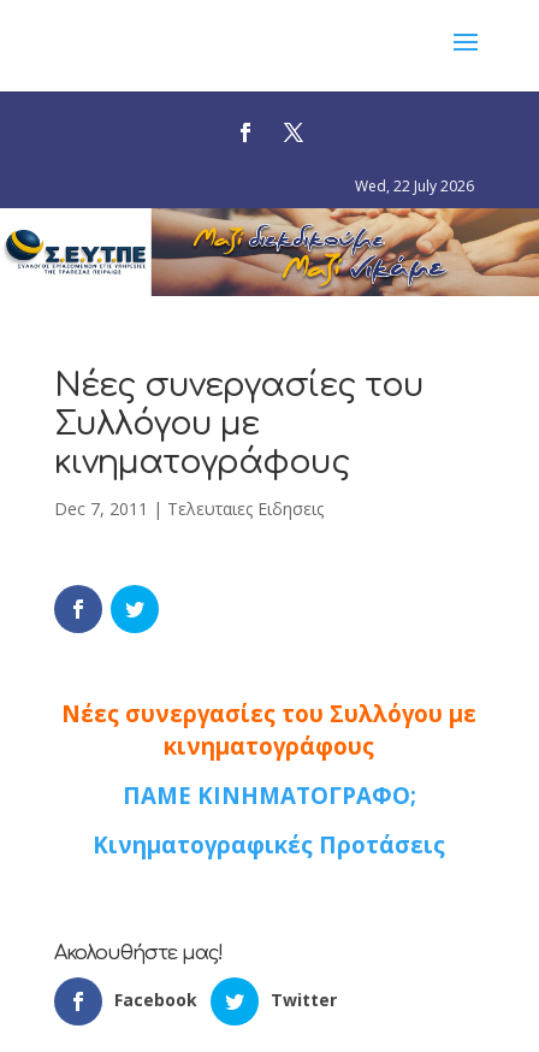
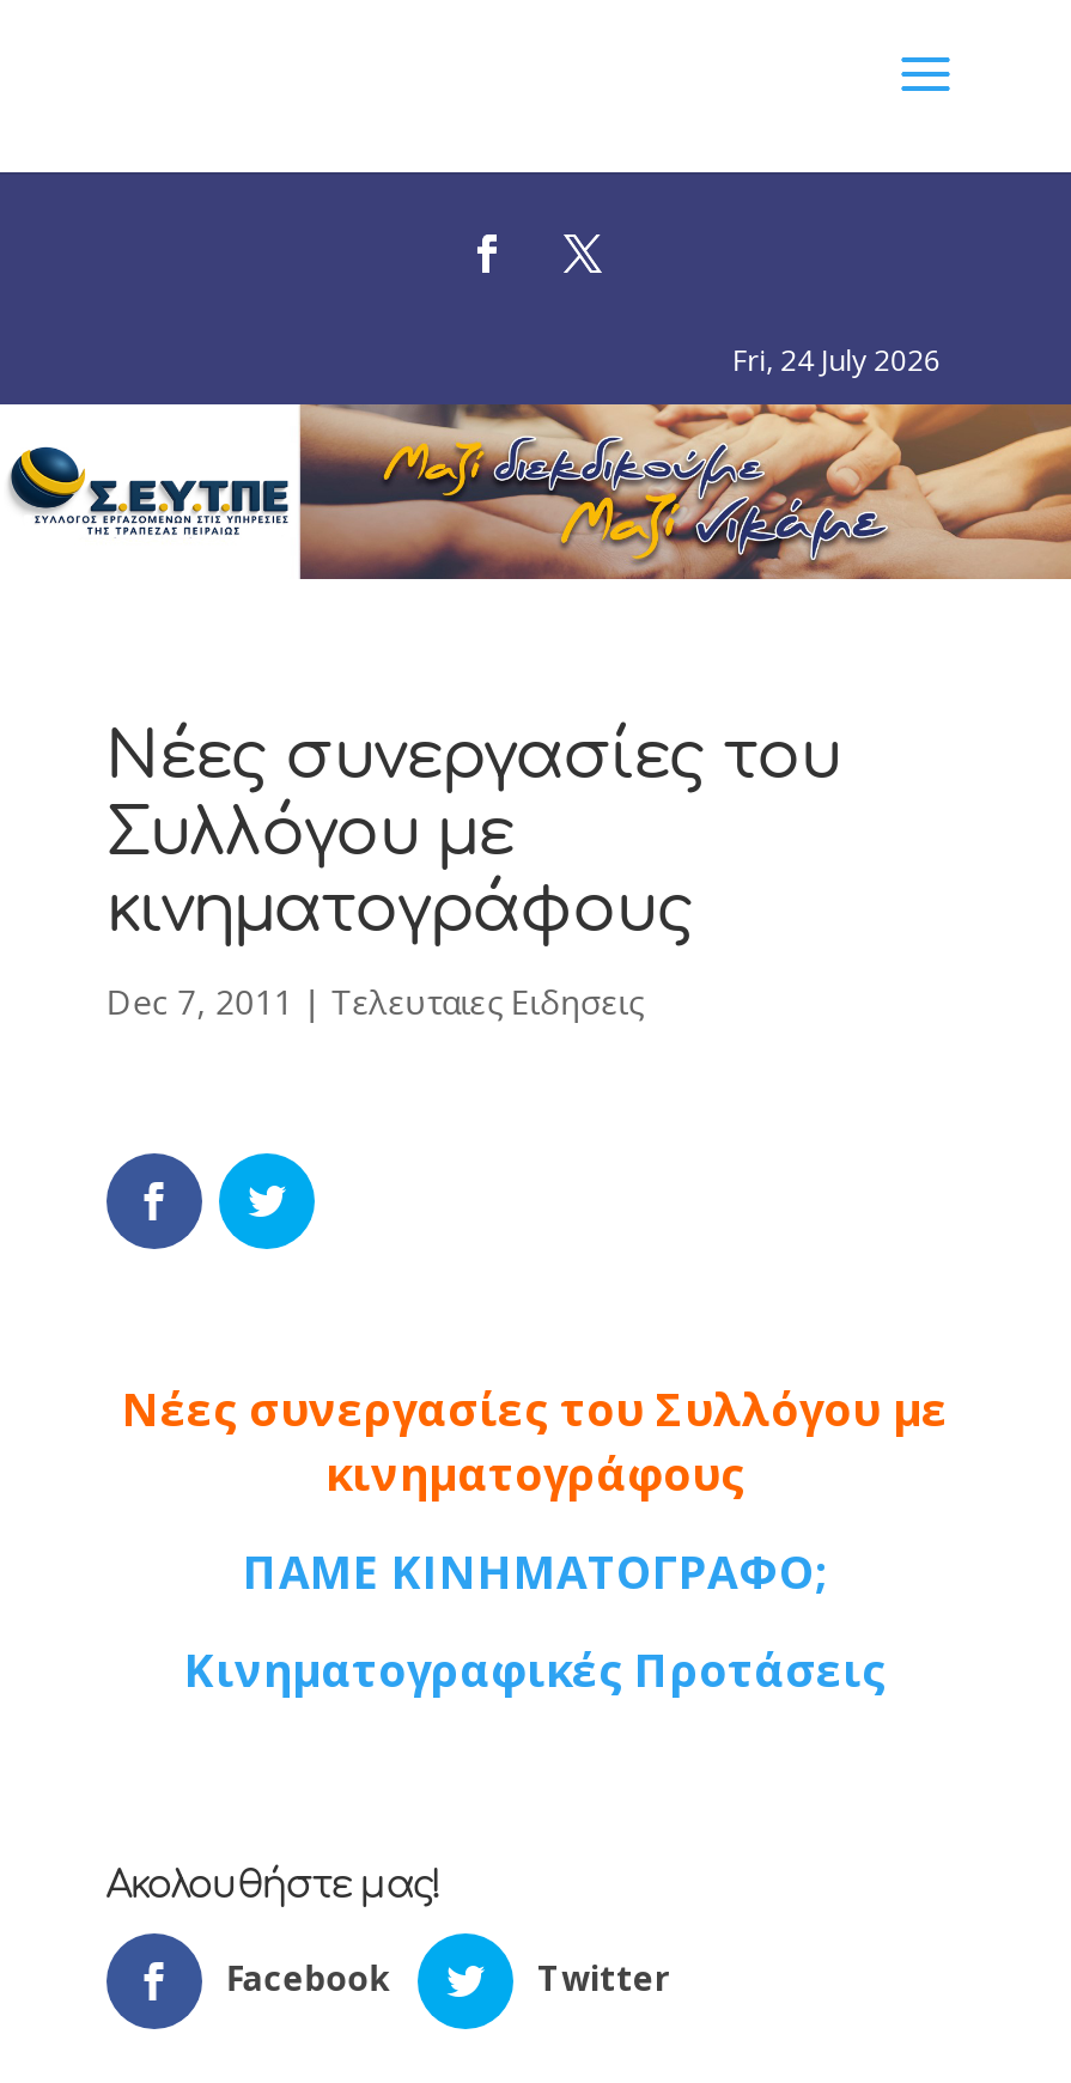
[354,176,474,196] Wed, 22 July 2026 -> [733,340,941,380] Fri, 24 July 2026

